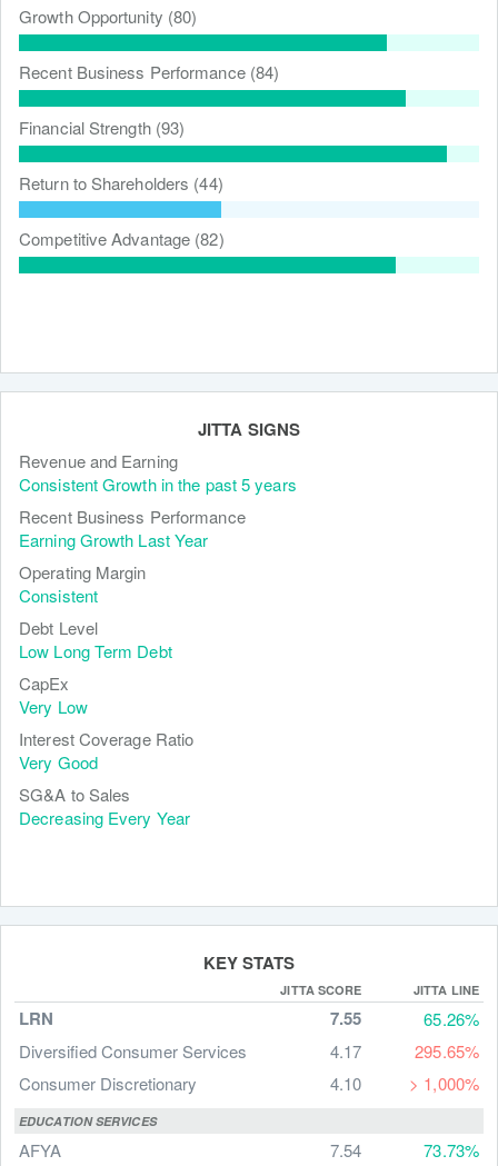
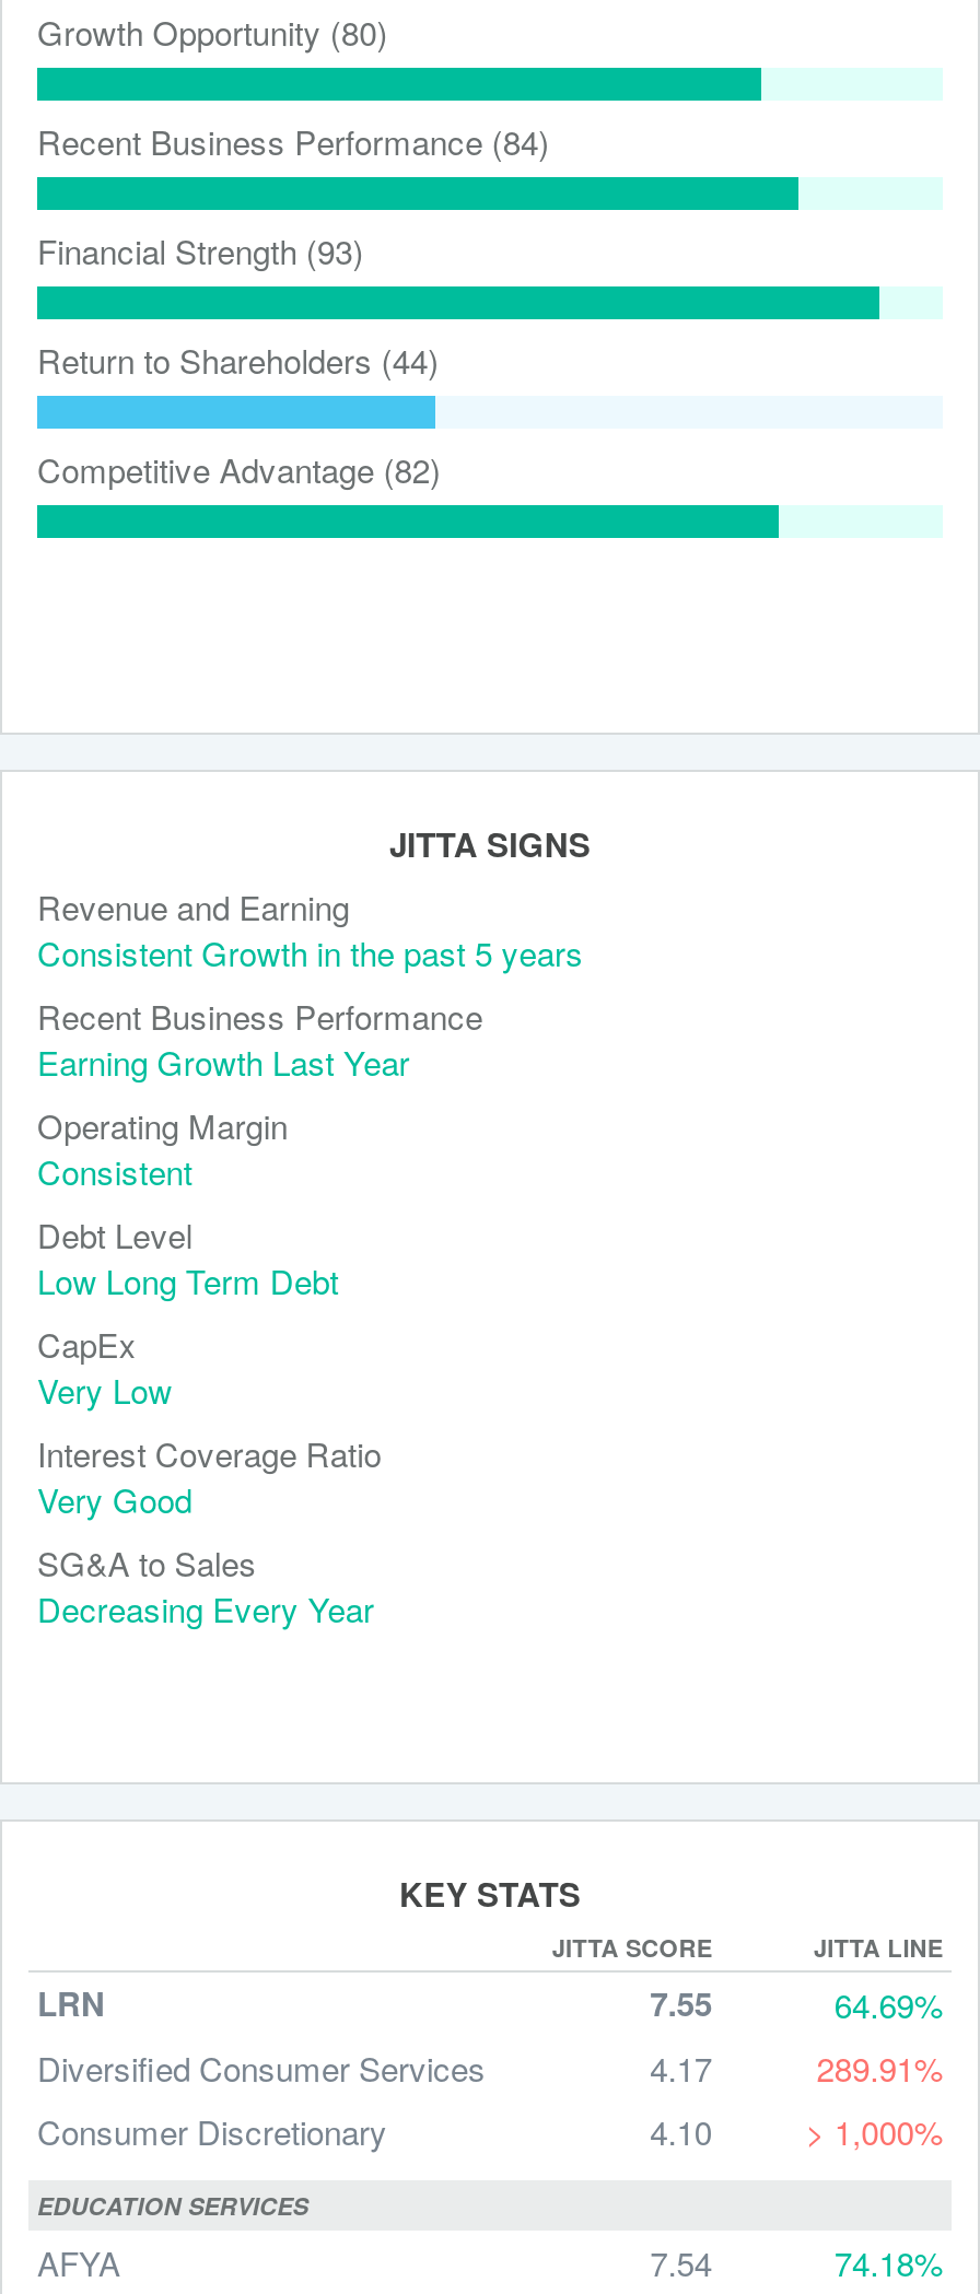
[424,1007,479,1030] 65.26% -> [834,1981,943,2027] 64.69%
[415,1039,479,1063] 295.65% -> [817,2045,943,2091] 289.91%
[424,1138,479,1162] 73.73% -> [834,2239,943,2285] 74.18%

